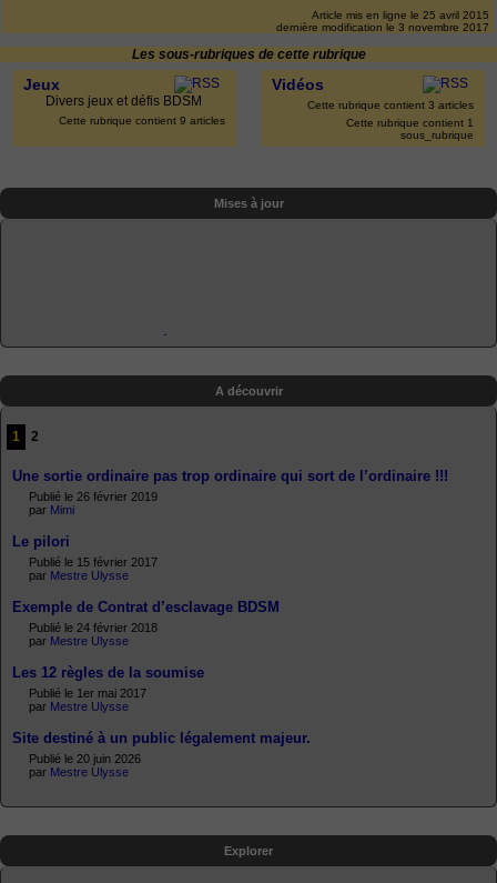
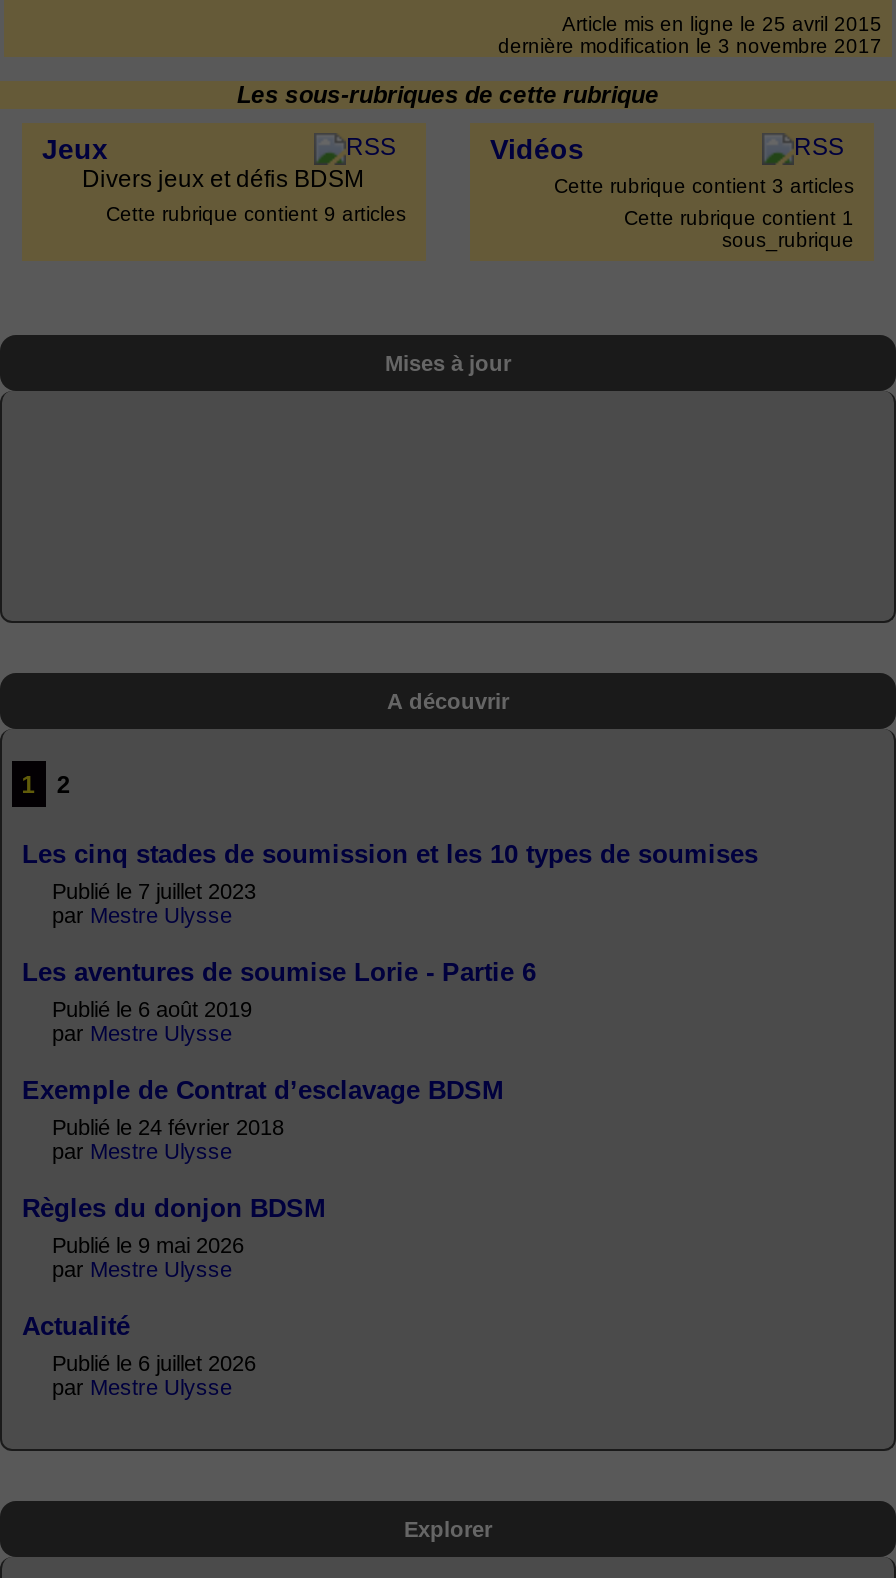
[12,467,448,516] Une sortie ordinaire pas trop ordinaire qui sort de l’ordinaire !!! | Publié le 26 février 2019 | par Mimi -> [22,839,758,927] Les cinq stades de soumission et les 10 types de soumises | Publié le 7 juillet 2023 | par Mestre Ulysse
[12,533,158,569] Le pilori | Publié le 15 février 2017 -> [22,957,536,1021] Les aventures de soumise Lorie - Partie 6 | Publié le 6 août 2019
[12,664,204,700] Les 12 règles de la soumise | Publié le 1er mai 2017 -> [22,1193,326,1257] Règles du donjon BDSM | Publié le 9 mai 2026
[12,730,311,765] Site destiné à un public légalement majeur. | Publié le 20 juin 2026 -> [22,1311,256,1375] Actualité | Publié le 6 juillet 2026

